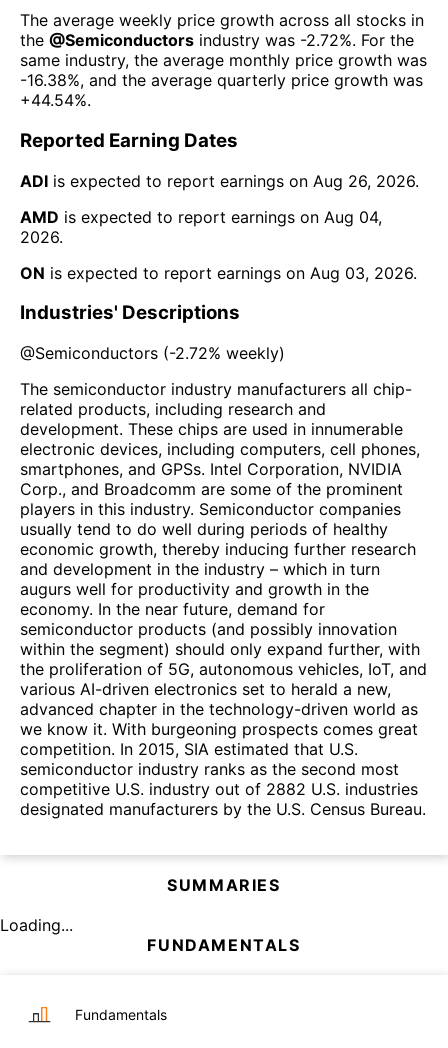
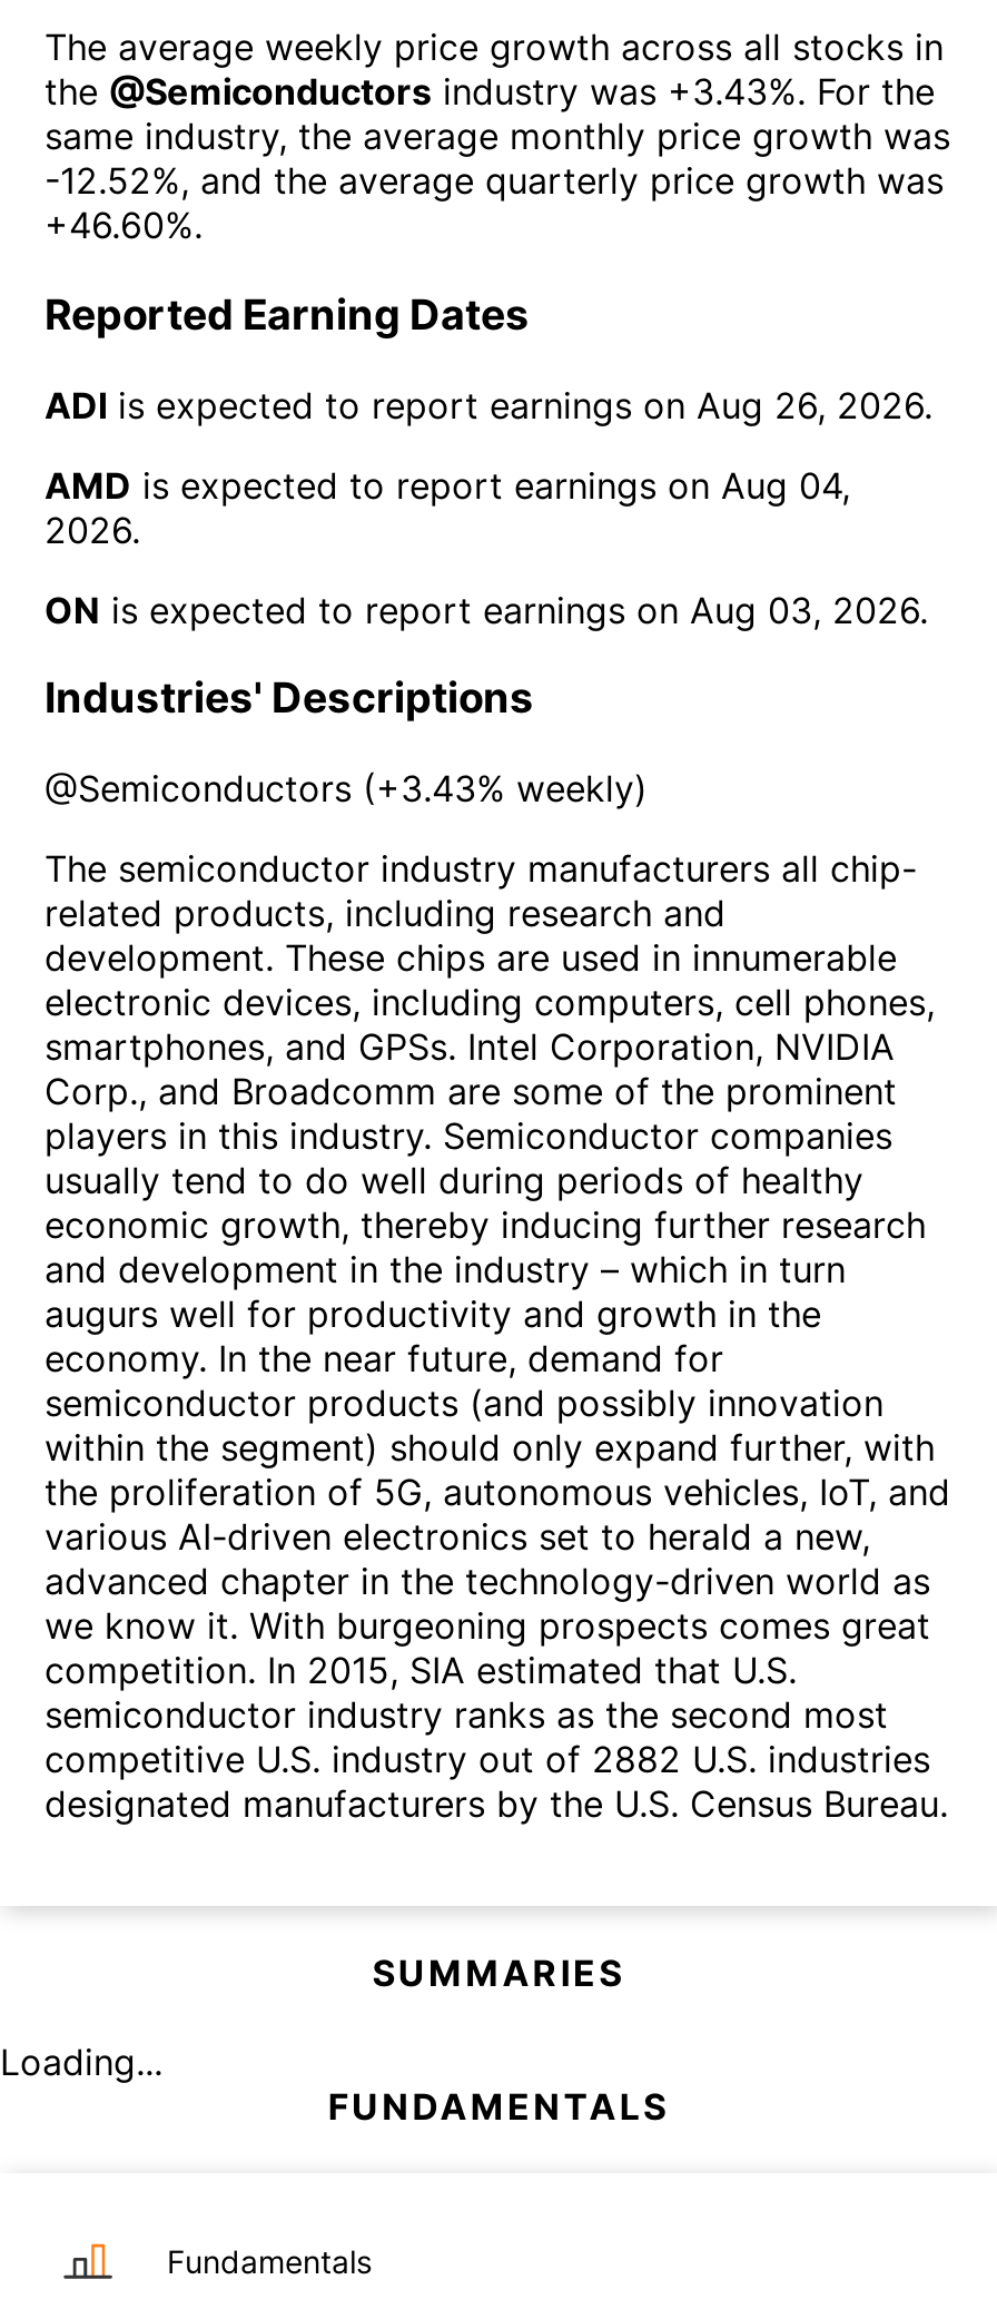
[20,30,414,50] the @Semiconductors industry was -2.72%. For the -> [45,70,935,114] the @Semiconductors industry was +3.43%. For the
[20,70,423,90] -16.38%, and the average quarterly price growth was -> [45,159,944,203] -12.52%, and the average quarterly price growth was
[20,90,91,110] +44.54%. -> [45,203,203,248] +46.60%.
[20,343,285,363] @Semiconductors (-2.72% weekly) -> [45,766,648,811] @Semiconductors (+3.43% weekly)

